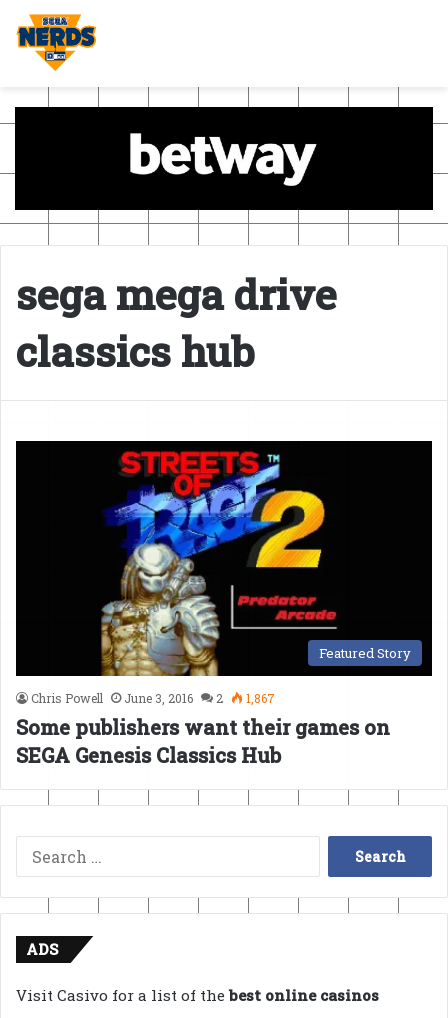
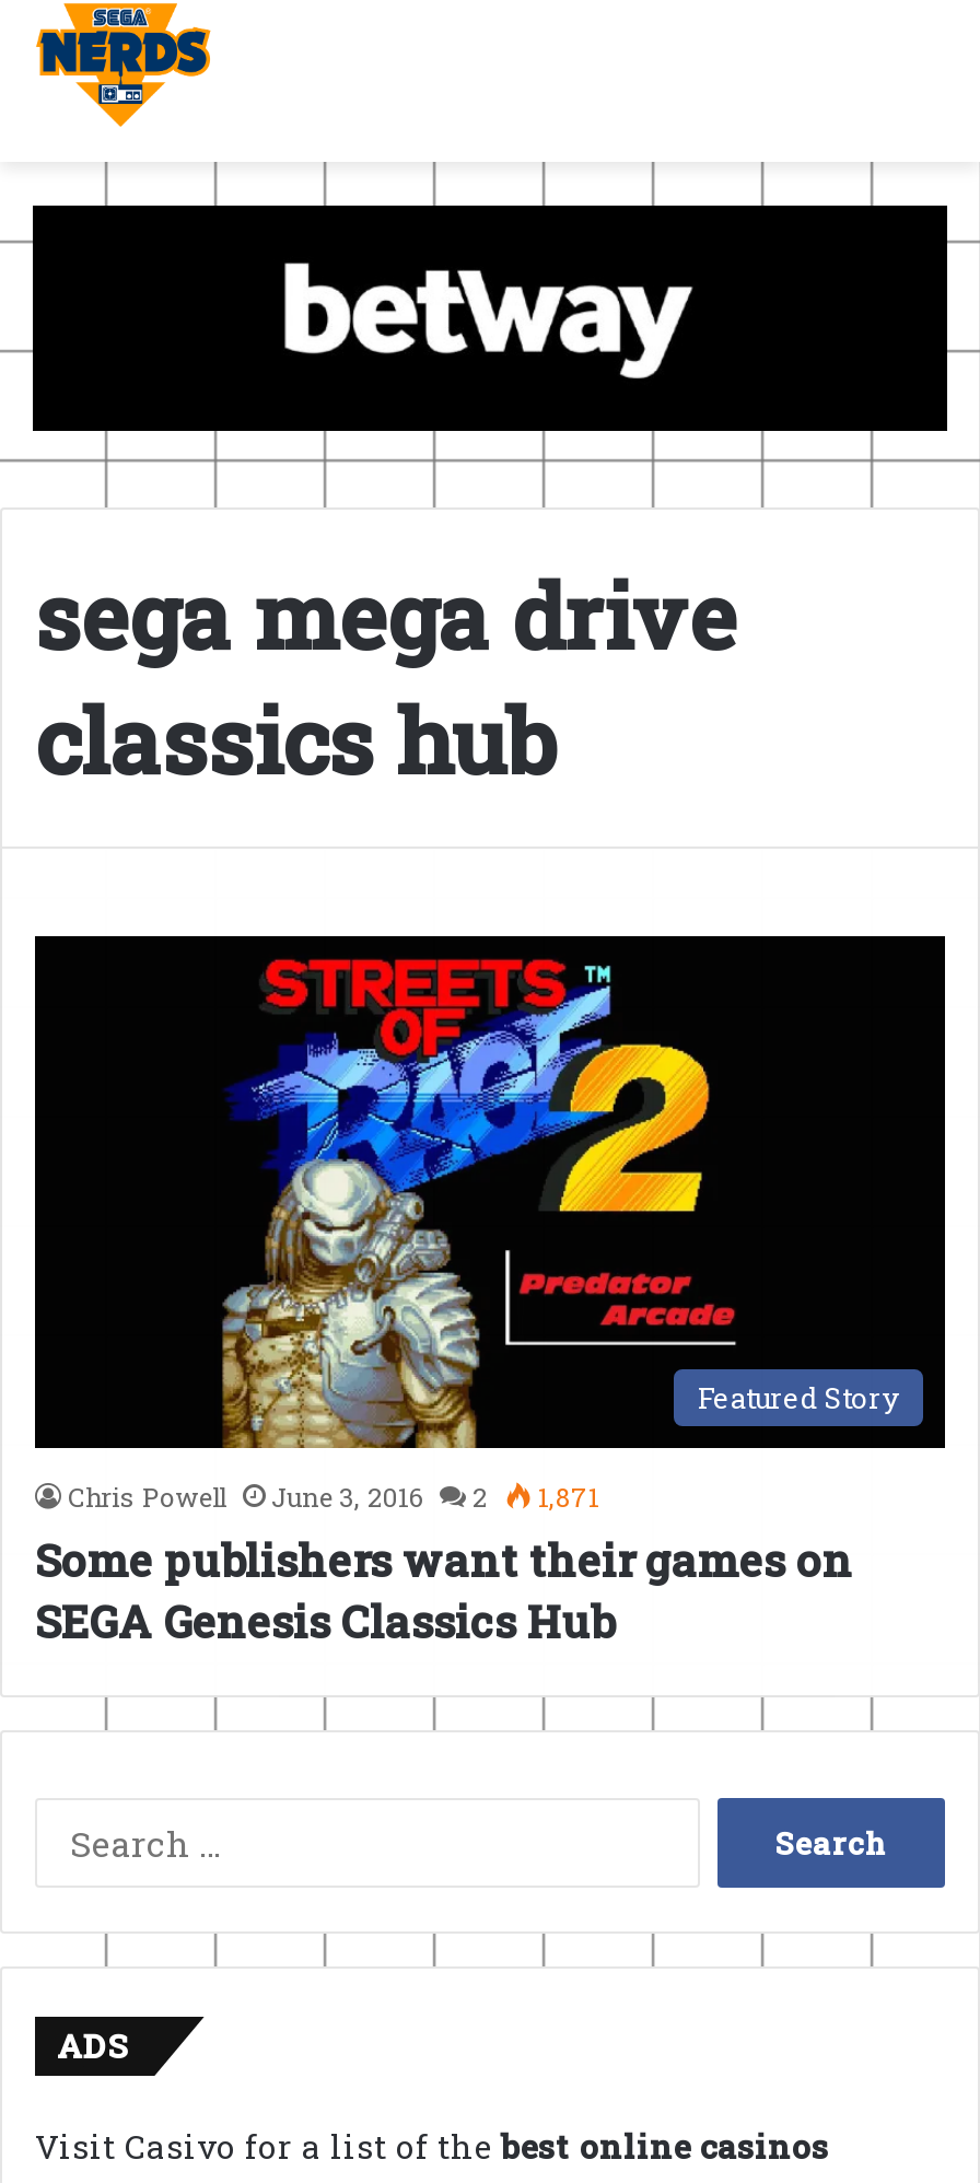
[31,690,275,706] Chris Powell June 3, 2016 2 1,867 -> [68,1479,599,1514] Chris Powell June 3, 2016 2 1,871

